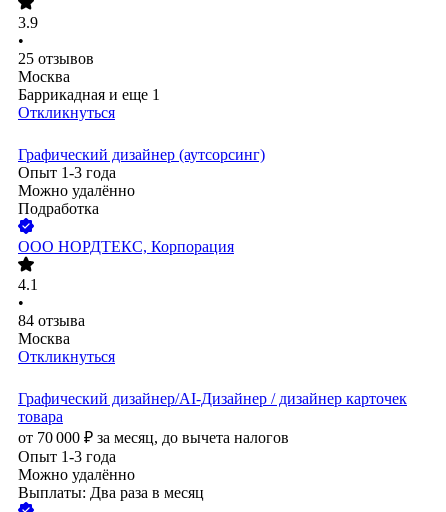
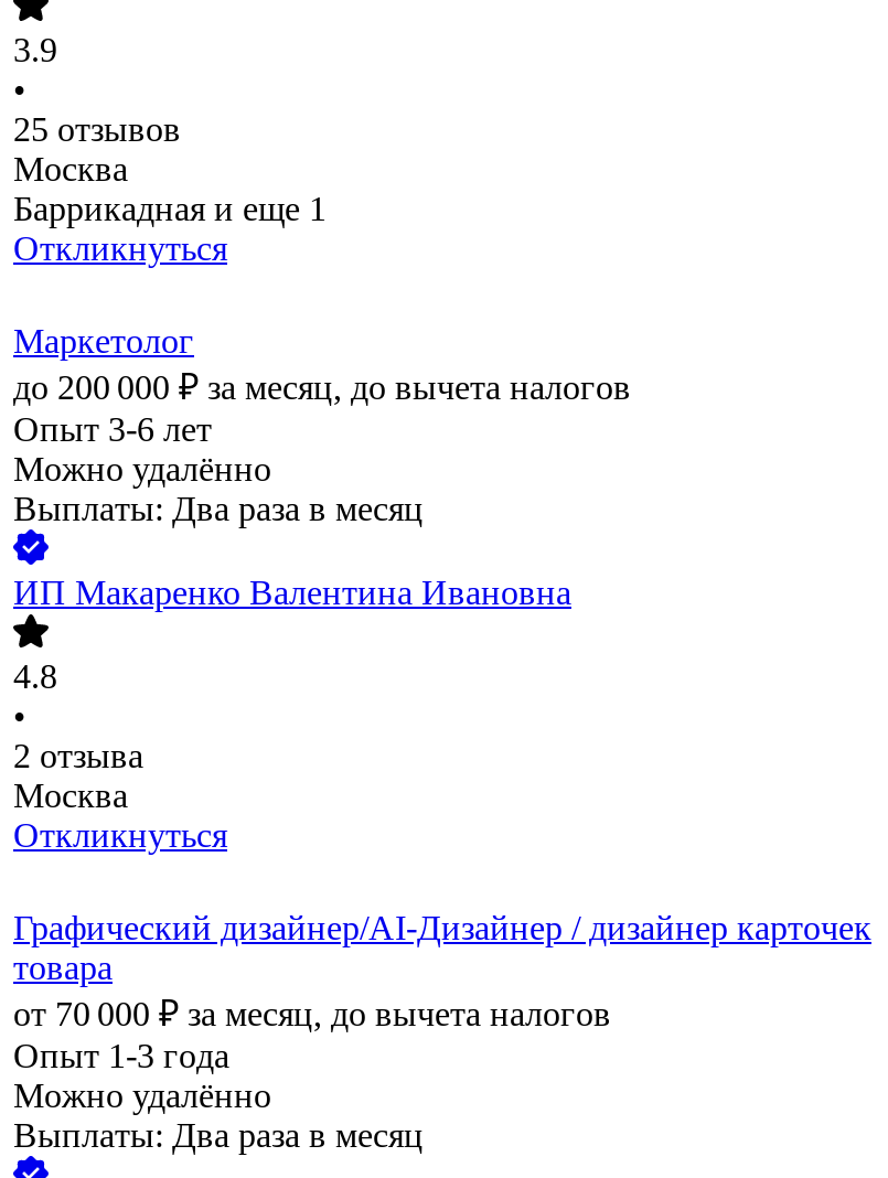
[18,146,265,181] Графический дизайнер (аутсорсинг) | Опыт 1-3 года -> [13,323,631,449] Маркетолог | до 200 000 ₽ за месяц, до вычета налогов | Опыт 3-6 лет
[18,200,99,217] Подработка -> [13,491,424,528] Выплаты: Два раза в месяц
[18,238,234,255] ООО НОРДТЕКС, Корпорация -> [13,575,571,612] ИП Макаренко Валентина Ивановна
[18,276,38,293] 4.1 -> [13,658,57,696] 4.8
[18,312,85,329] 84 отзыва -> [13,738,143,775] 2 отзыва

